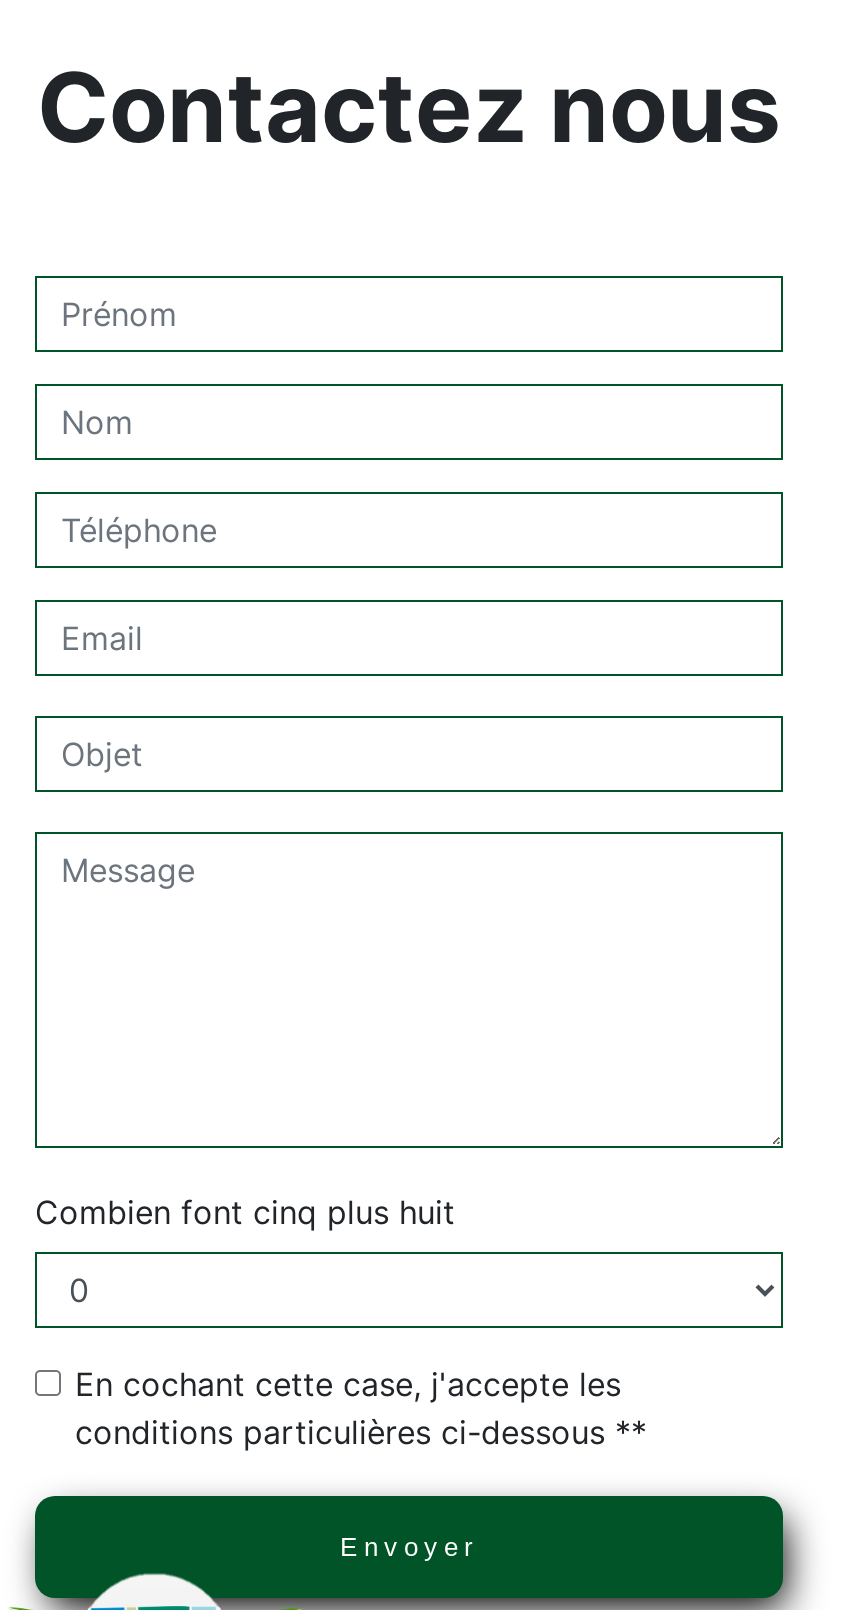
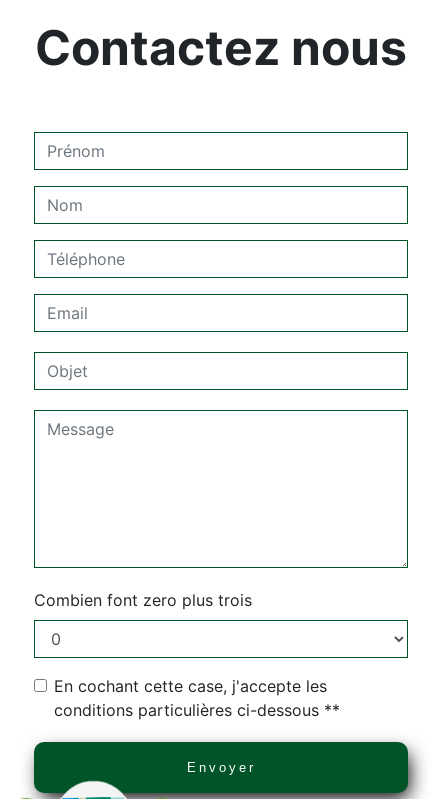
[35,1192,455,1232] Combien font cinq plus huit -> [34,590,252,610] Combien font zero plus trois

